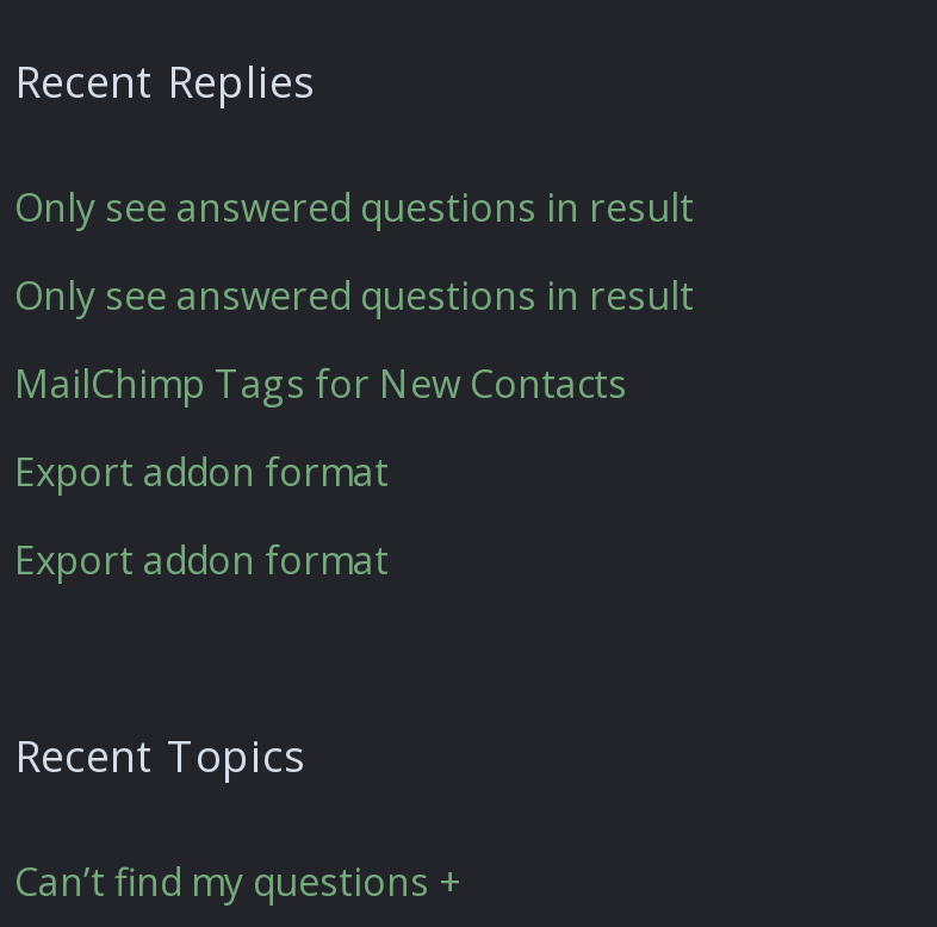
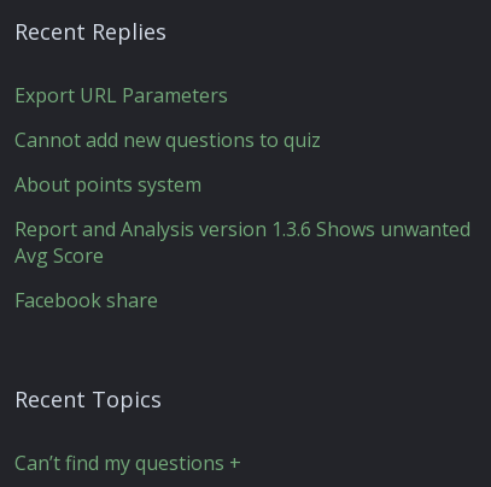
[14,181,694,234] Only see answered questions in result -> [14,82,228,108] Export URL Parameters
[14,269,694,322] Only see answered questions in result -> [14,127,321,153] Cannot add new questions to quiz
[14,357,627,410] MailChimp Tags for New Contacts -> [14,171,201,198] About points system
[14,446,389,498] Export addon format -> [14,216,470,269] Report and Analysis version 1.3.6 Shows unwanted | Avg Score
[14,534,389,586] Export addon format -> [14,287,158,313] Facebook share

